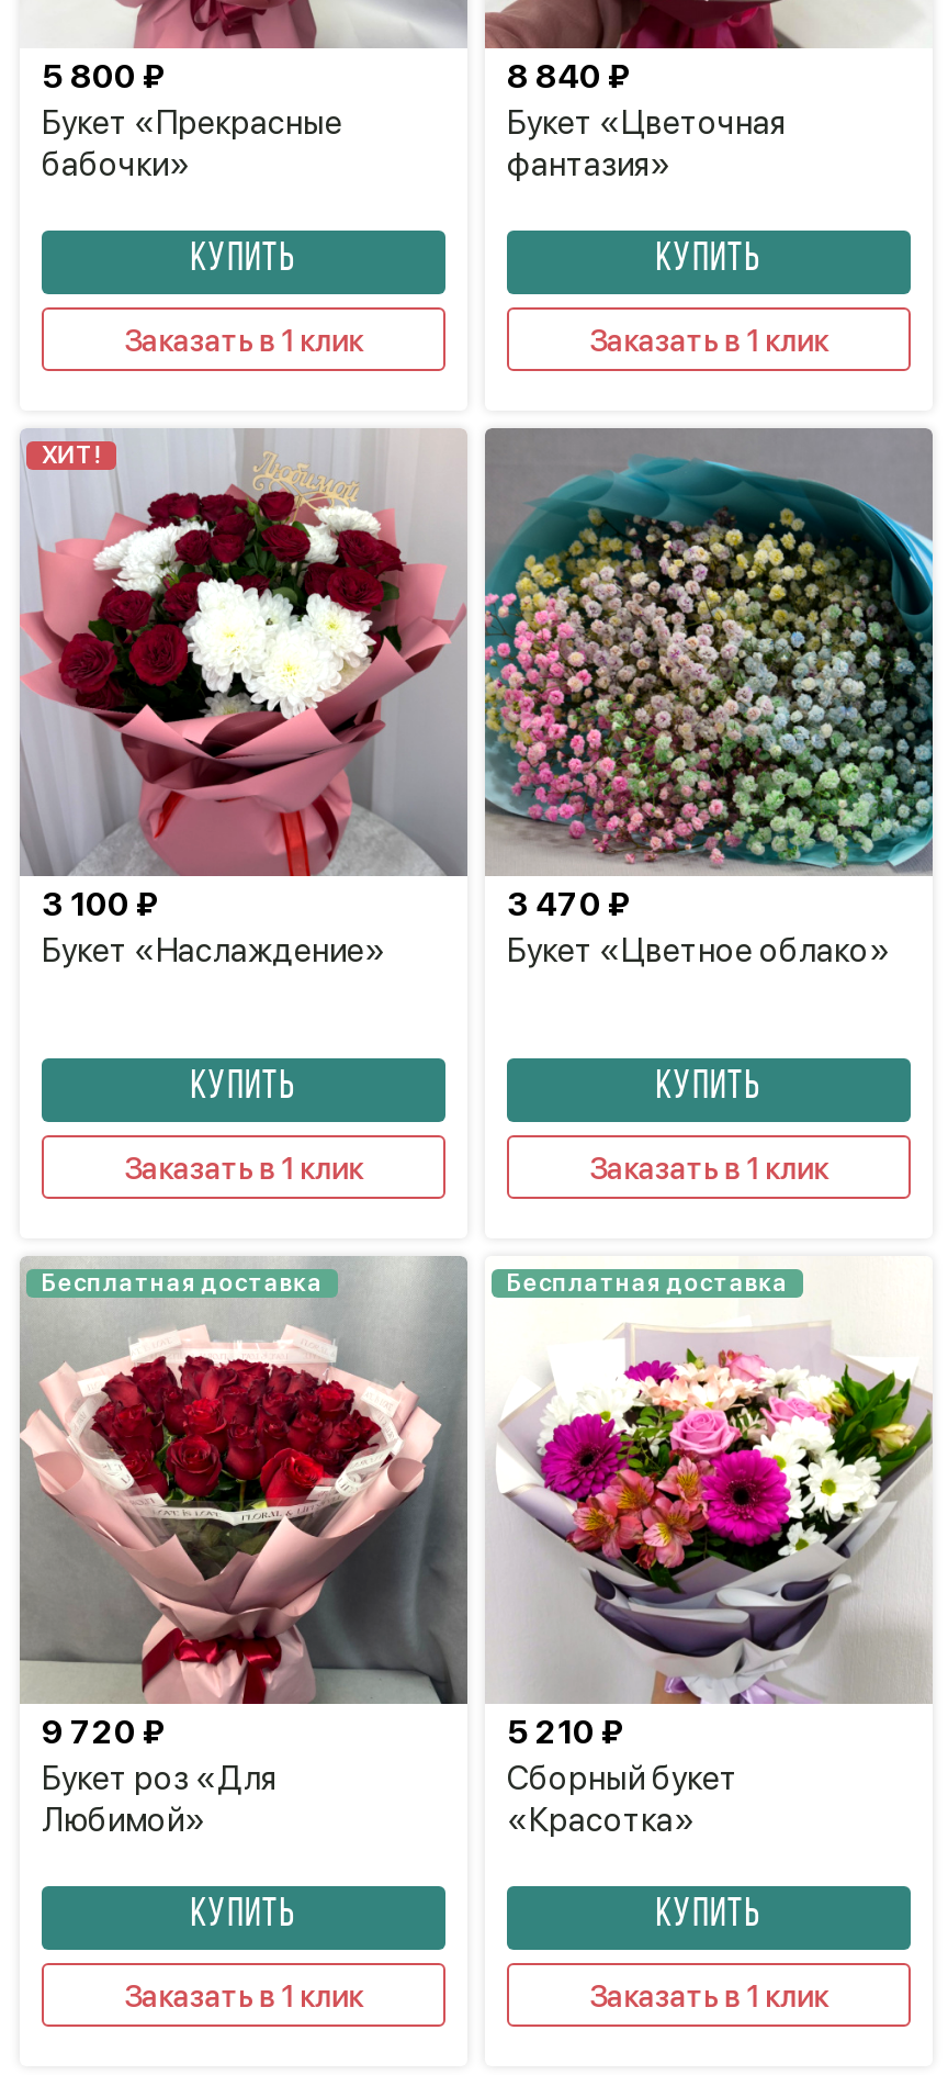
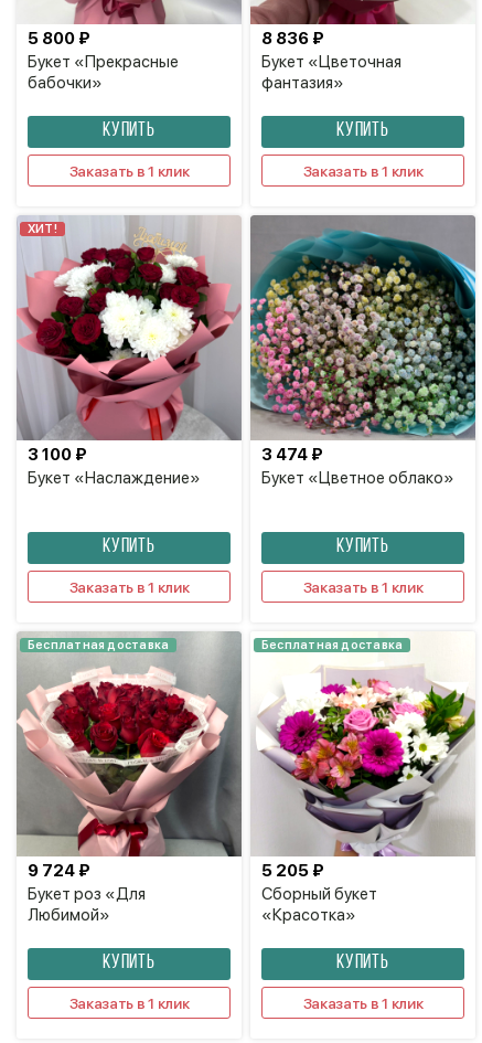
[507,57,632,96] 8 840 ₽ -> [261,28,324,48] 8 836 ₽
[507,884,632,924] 3 470 ₽ -> [261,445,323,464] 3 474 ₽
[42,1712,167,1752] 9 720 ₽ -> [28,861,90,881] 9 724 ₽
[507,1712,625,1752] 5 210 ₽ -> [261,861,324,881] 5 205 ₽

